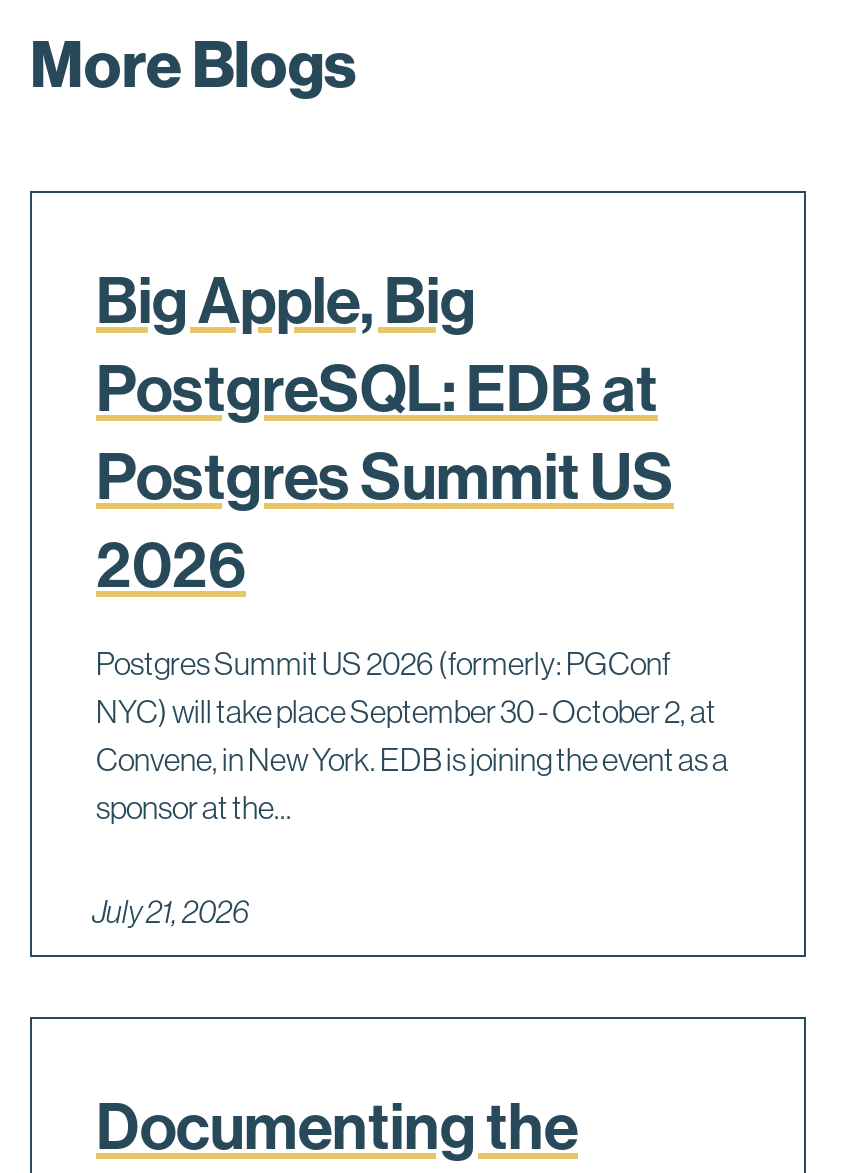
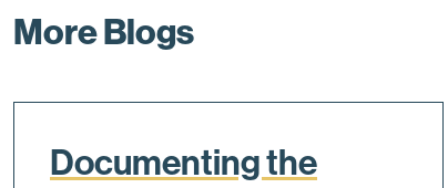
[92,263,728,929] Big Apple, Big | PostgreSQL: EDB at | Postgres Summit US | 2026 | Postgres Summit US 2026 (formerly: PGConf | NYC) will take place September 30 - October 2, at | Convene, in New York. EDB is joining the event as a | sponsor at the... | July 21, 2026 -> none

